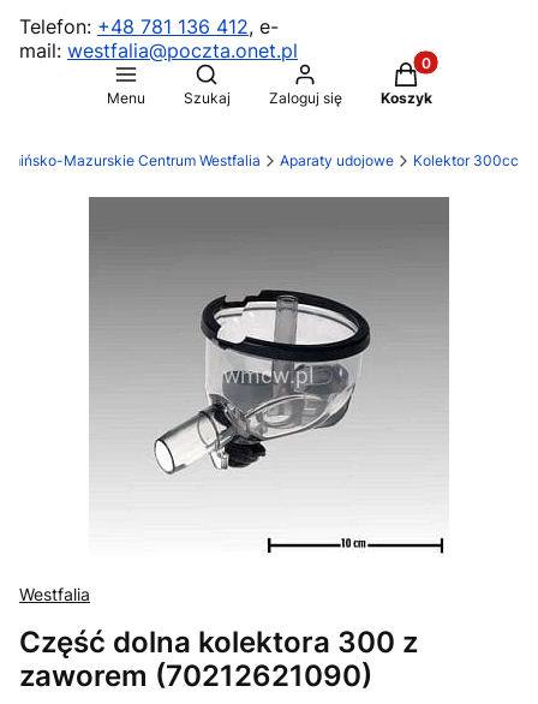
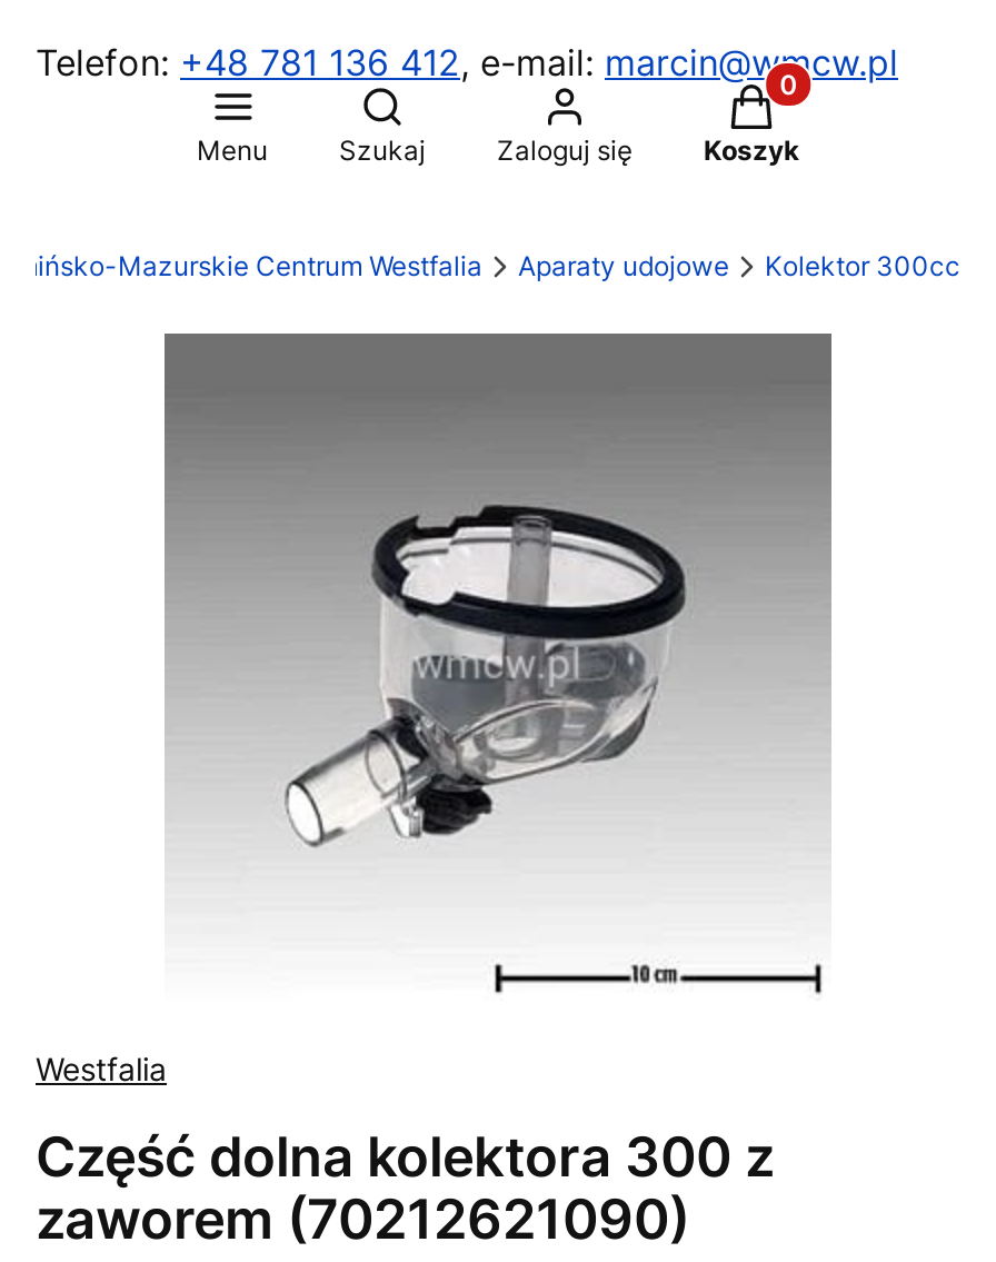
[19,14,298,62] Telefon: +48 781 136 412, e- | mail: westfalia@poczta.onet.pl -> [36,40,898,85] Telefon: +48 781 136 412, e-mail: marcin@wmcw.pl

